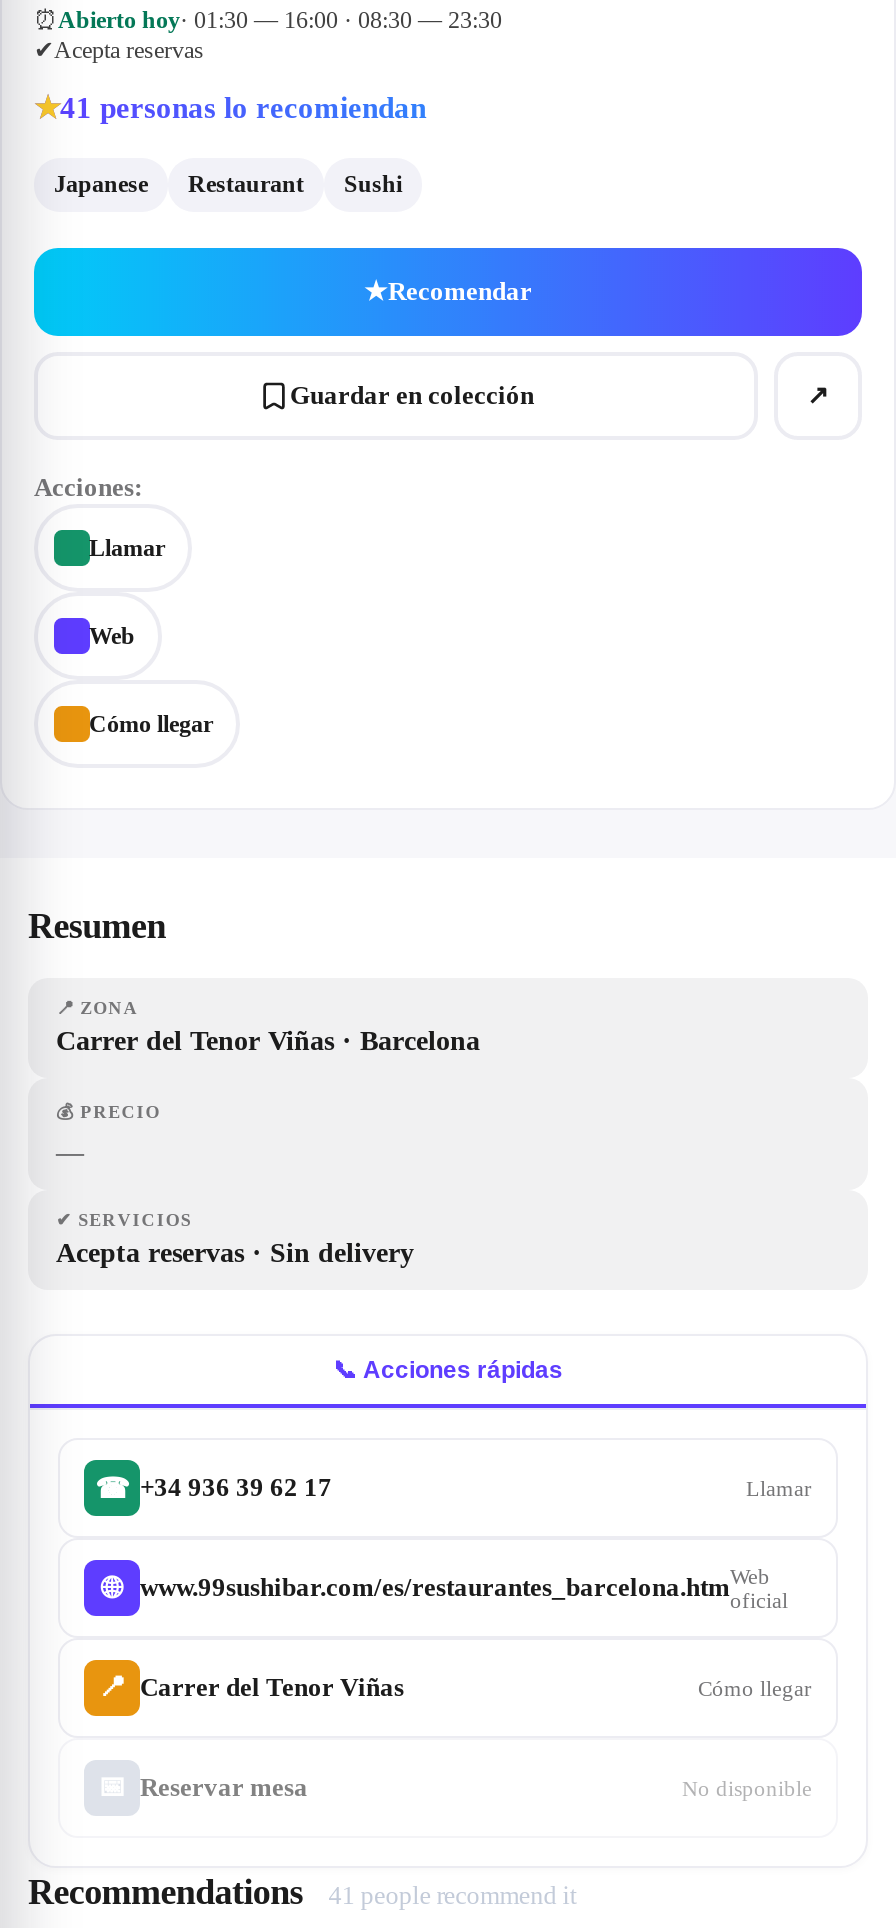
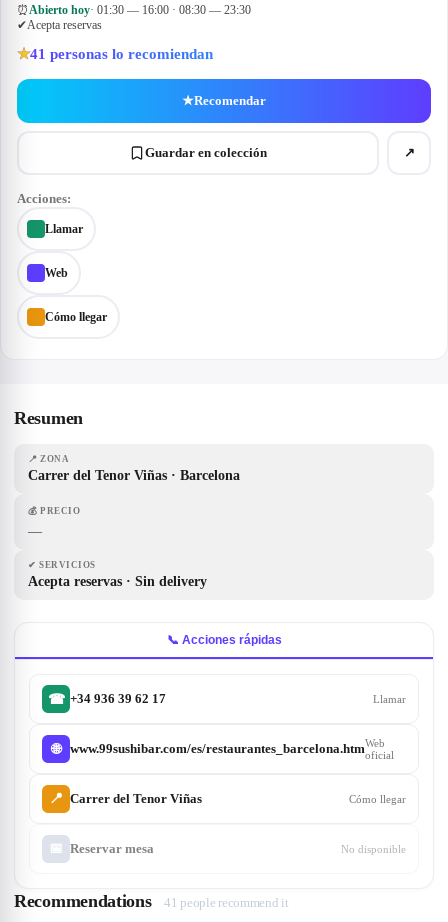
[54,170,402,198] Japanese | Restaurant | Sushi -> none

